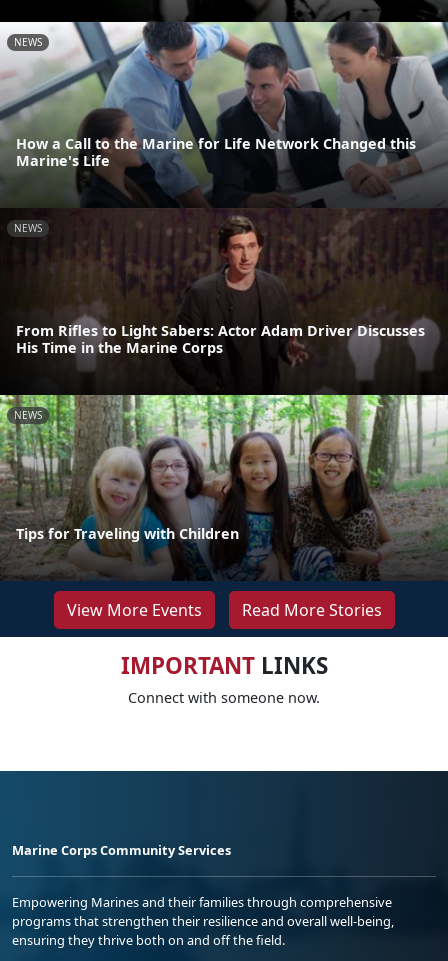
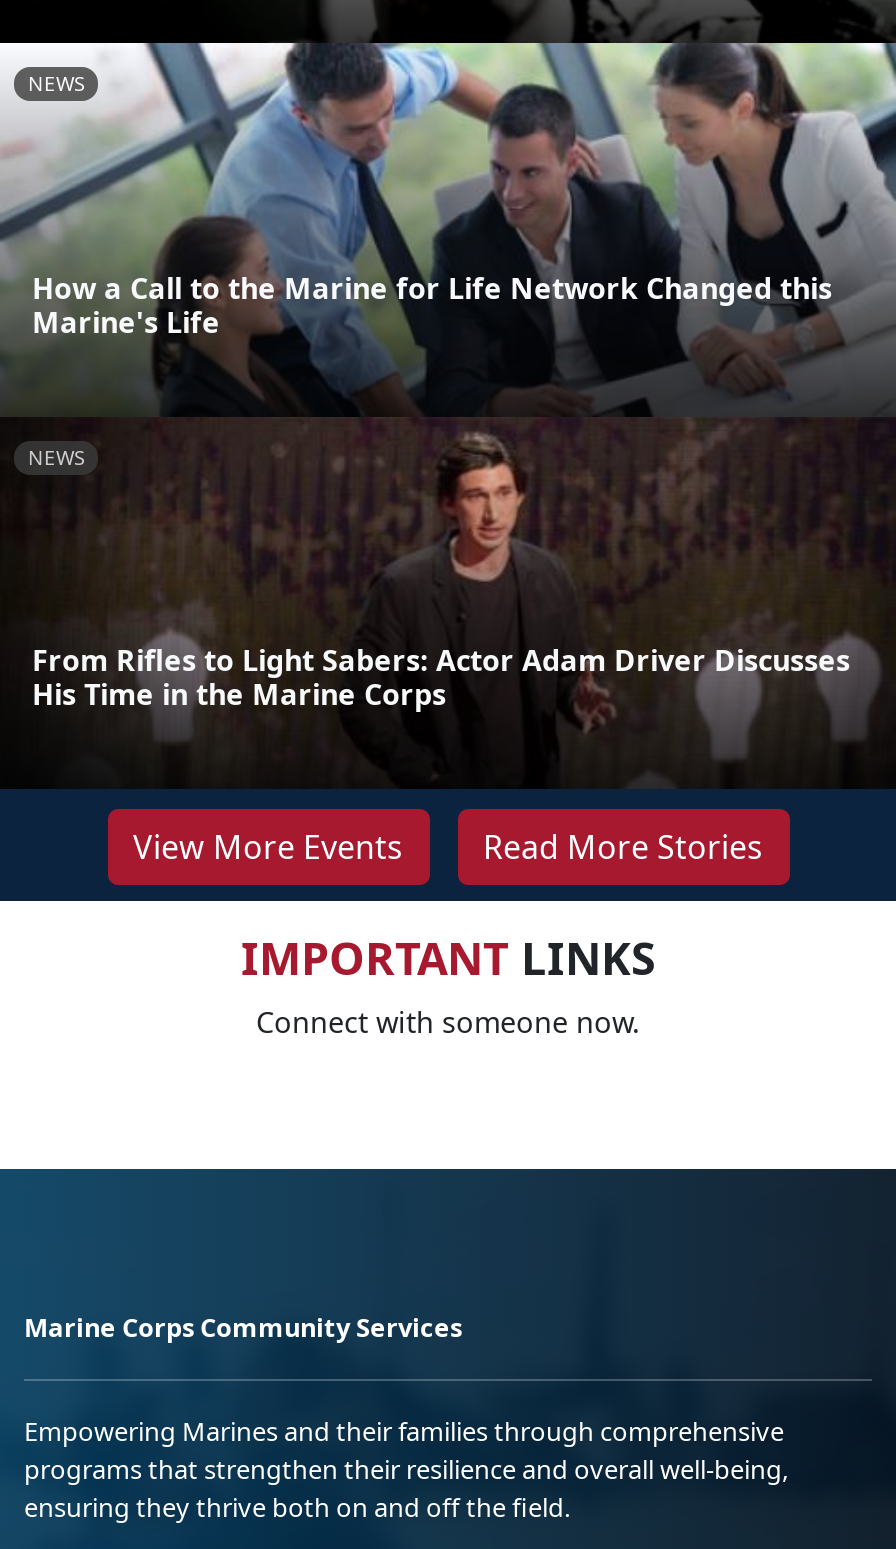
[3,394,445,580] [image] | NEWS -> none
[16,524,239,543] Tips for Traveling with Children -> none

